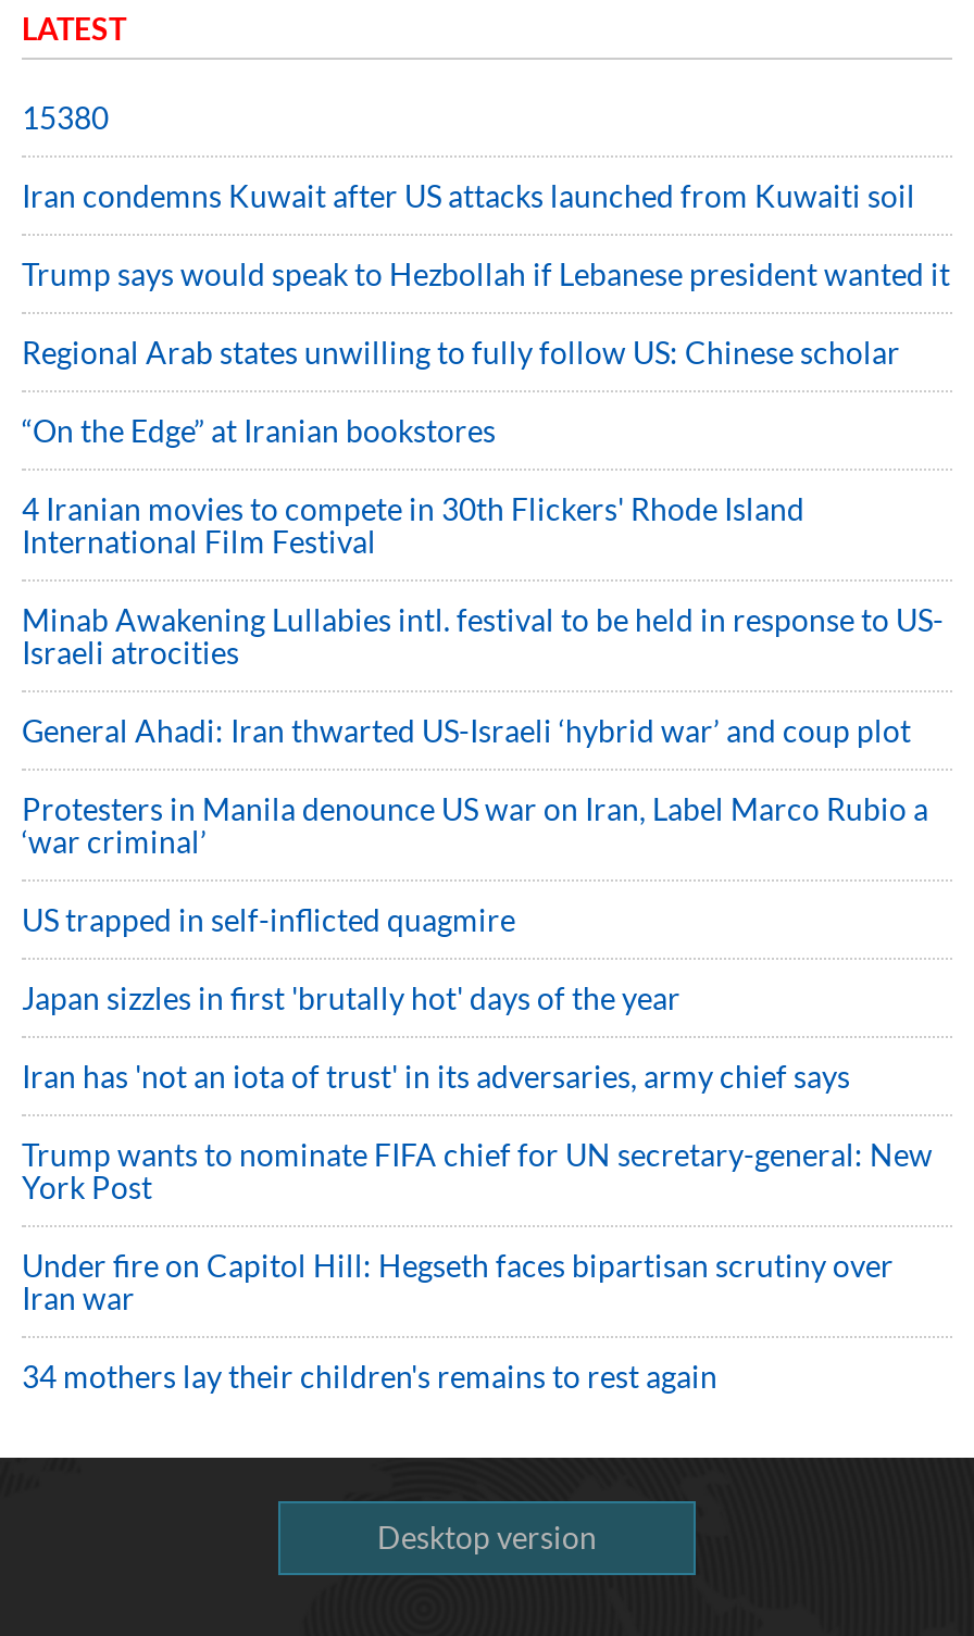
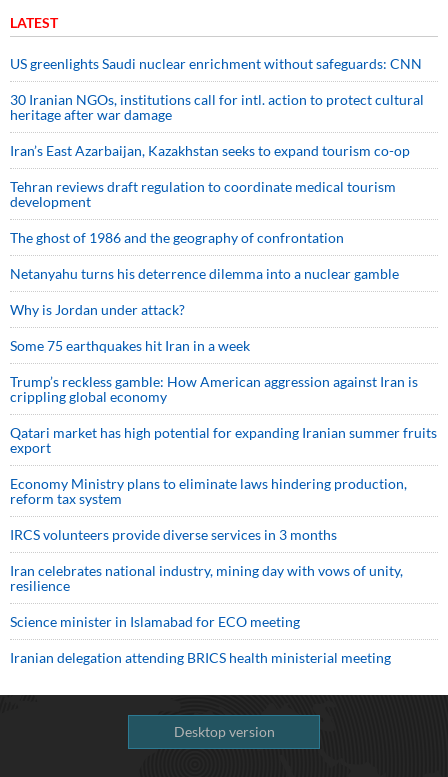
[22,99,109,136] 15380 -> [10,55,422,72] US greenlights Saudi nuclear enrichment without safeguards: CNN
[22,177,915,214] Iran condemns Kuwait after US attacks launched from Kuwaiti soil -> [10,91,424,123] 30 Iranian NGOs, institutions call for intl. action to protect cultural | heritage after war damage
[22,255,950,292] Trump says would speak to Hezbollah if Lebanese president wanted it -> [10,142,410,159] Iran’s East Azarbaijan, Kazakhstan seeks to expand tourism co-op
[22,334,900,370] Regional Arab states unwilling to fully follow US: Chinese scholar -> [10,178,396,210] Tehran reviews draft regulation to coordinate medical tourism | development
[22,412,496,449] “On the Edge” at Iranian bookstores -> [10,229,344,246] The ghost of 1986 and the geography of confrontation
[22,490,804,560] 4 Iranian movies to compete in 30th Flickers' Rhode Island | International Film Festival -> [10,265,399,282] Netanyahu turns his deterrence dilemma into a nuclear gamble
[22,601,944,670] Minab Awakening Lullabies intl. festival to be held in response to US- | Israeli atrocities -> [10,301,185,318] Why is Jordan under attack?
[22,712,911,749] General Ahadi: Iran thwarted US-Israeli ‘hybrid war’ and coup plot -> [10,337,250,354] Some 75 earthquakes hit Iran in a week
[22,790,928,860] Protesters in Manila denounce US war on Iran, Label Marco Rubio a | ‘war criminal’ -> [10,373,418,405] Trump’s reckless gamble: How American aggression against Iran is | crippling global economy
[22,901,522,938] US trapped in self-inflicted quagmire -> [10,424,437,456] Qatari market has high potential for expanding Iranian summer fruits | export
[22,979,680,1016] Japan sizzles in first 'brutally hot' days of the year -> [10,475,407,507] Economy Ministry plans to eliminate laws hindering production, | reform tax system
[22,1057,857,1094] Iran has 'not an iota of trust' in its adversaries, army chief says -> [10,526,337,543] IRCS volunteers provide diverse services in 3 months
[22,1136,933,1205] Trump wants to nominate FIFA chief for UN secretary-general: New | York Post -> [10,562,403,594] Iran celebrates national industry, mining day with vows of unity, | resilience
[22,1247,894,1316] Under fire on Capitol Hill: Hegseth faces bipartisan scrutiny over | Iran war -> [10,613,300,630] Science minister in Islamabad for ECO meeting
[22,1357,717,1394] 34 mothers lay their children's remains to rest again -> [10,649,391,666] Iranian delegation attending BRICS health ministerial meeting

